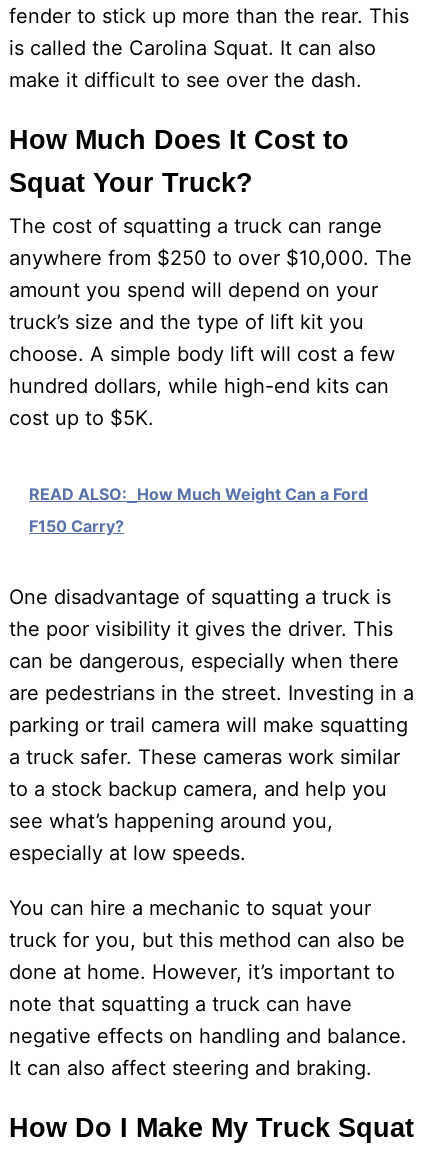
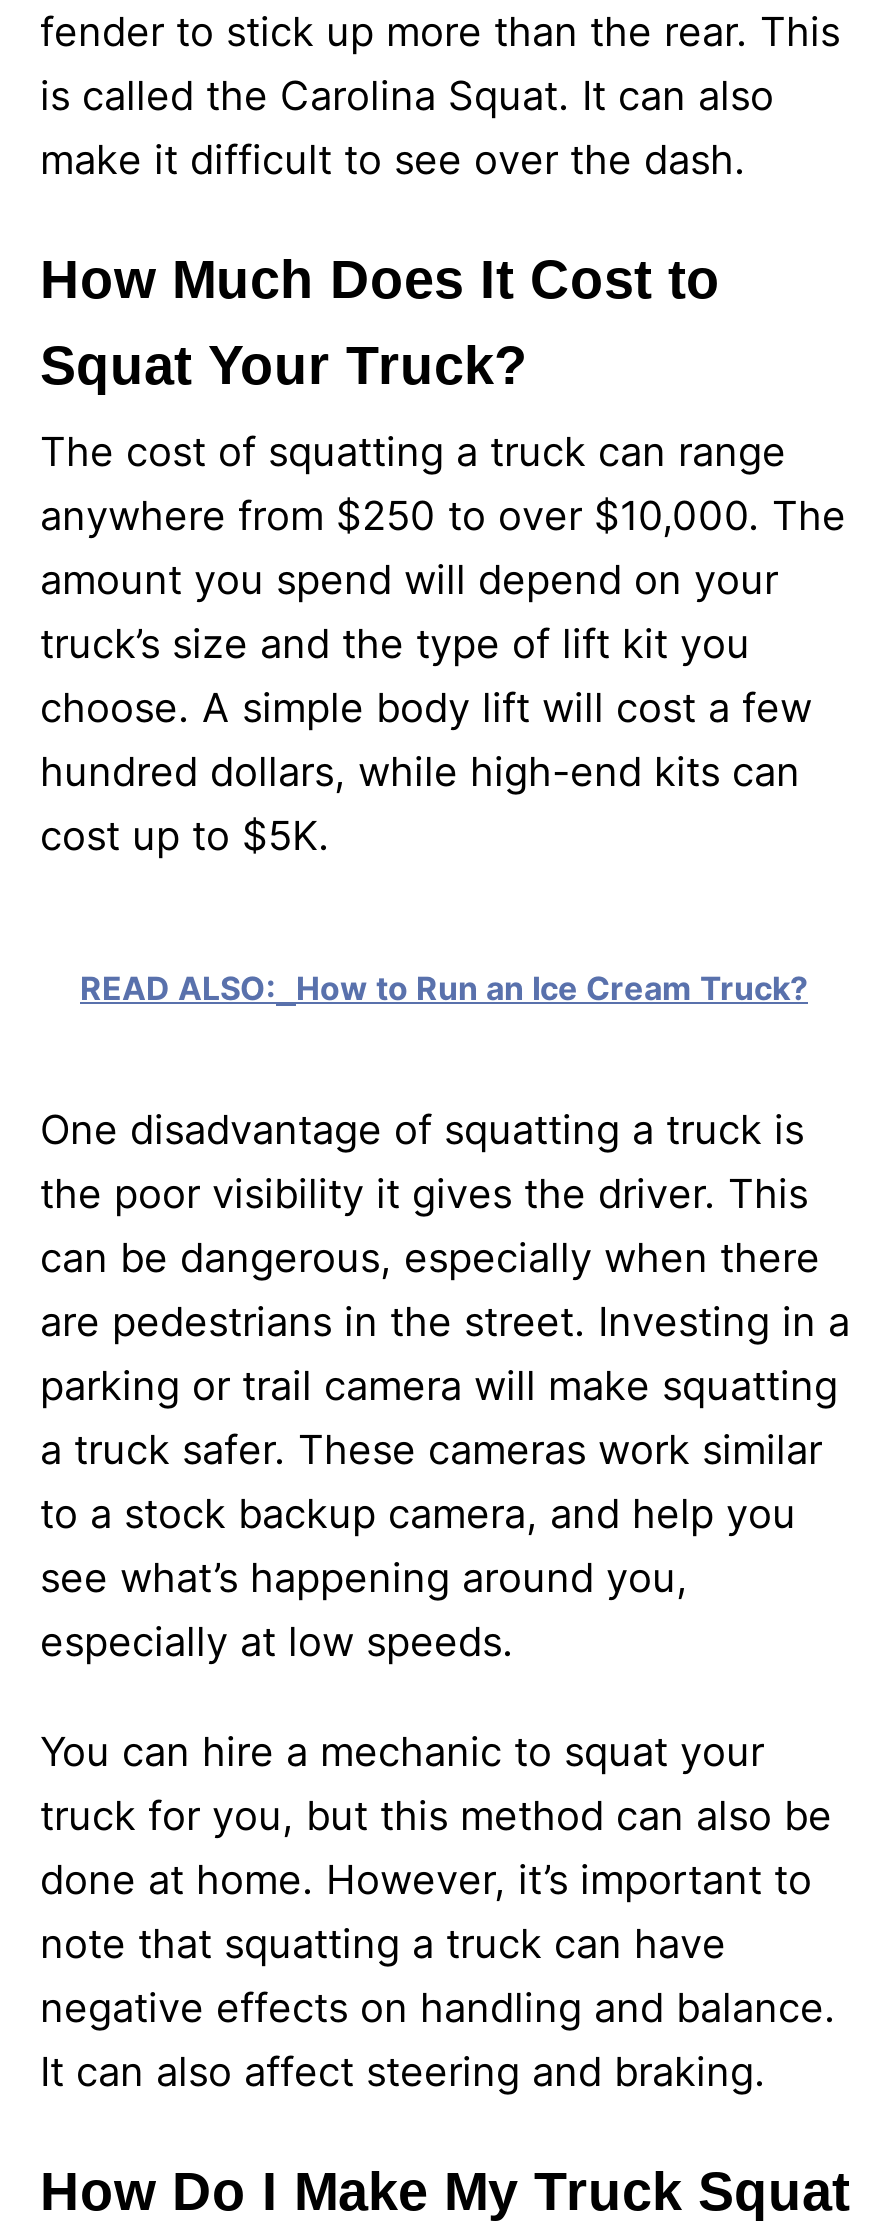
[29,484,368,536] READ ALSO: How Much Weight Can a Ford | F150 Carry? -> [80,969,808,1009] READ ALSO: How to Run an Ice Cream Truck?

